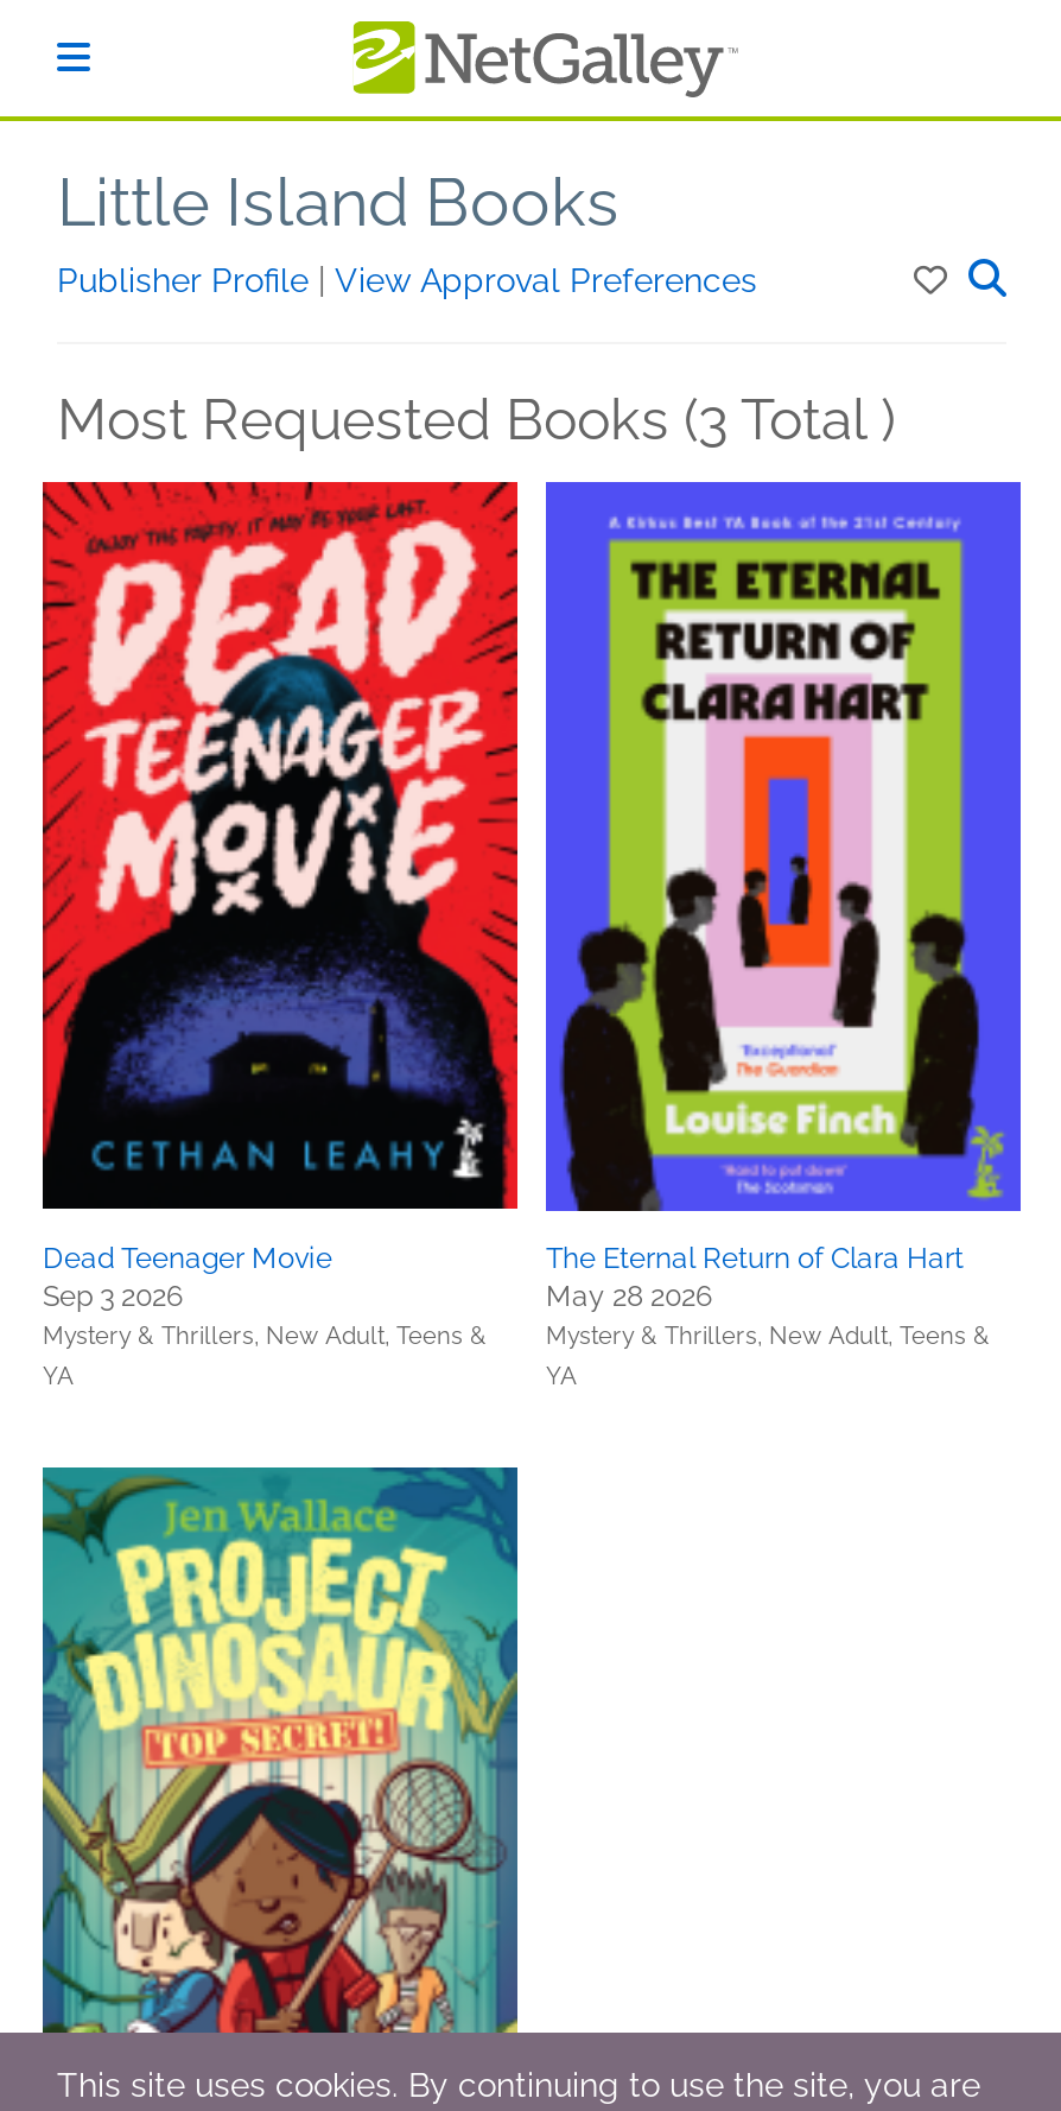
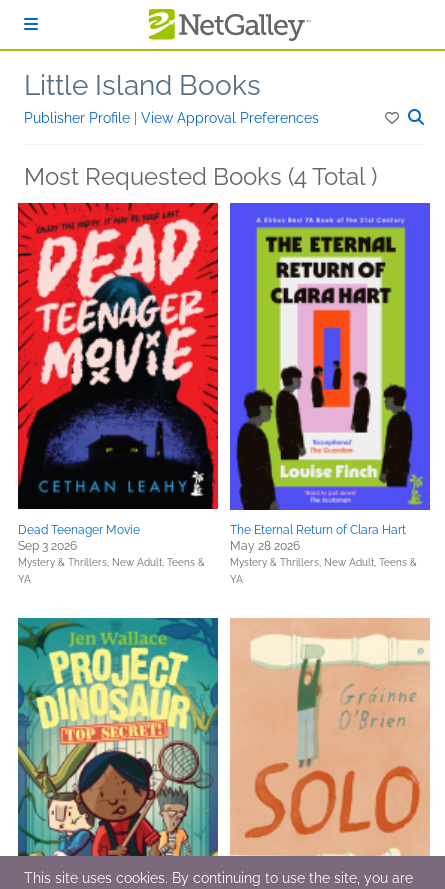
[57,385,895,454] Most Requested Books (3 Total ) -> [24,162,377,191] Most Requested Books (4 Total )
none -> [229,617,431,856] [image]

